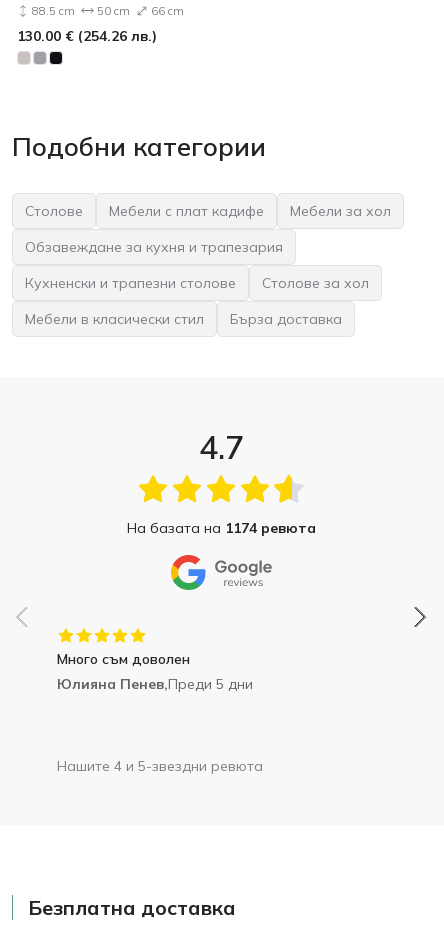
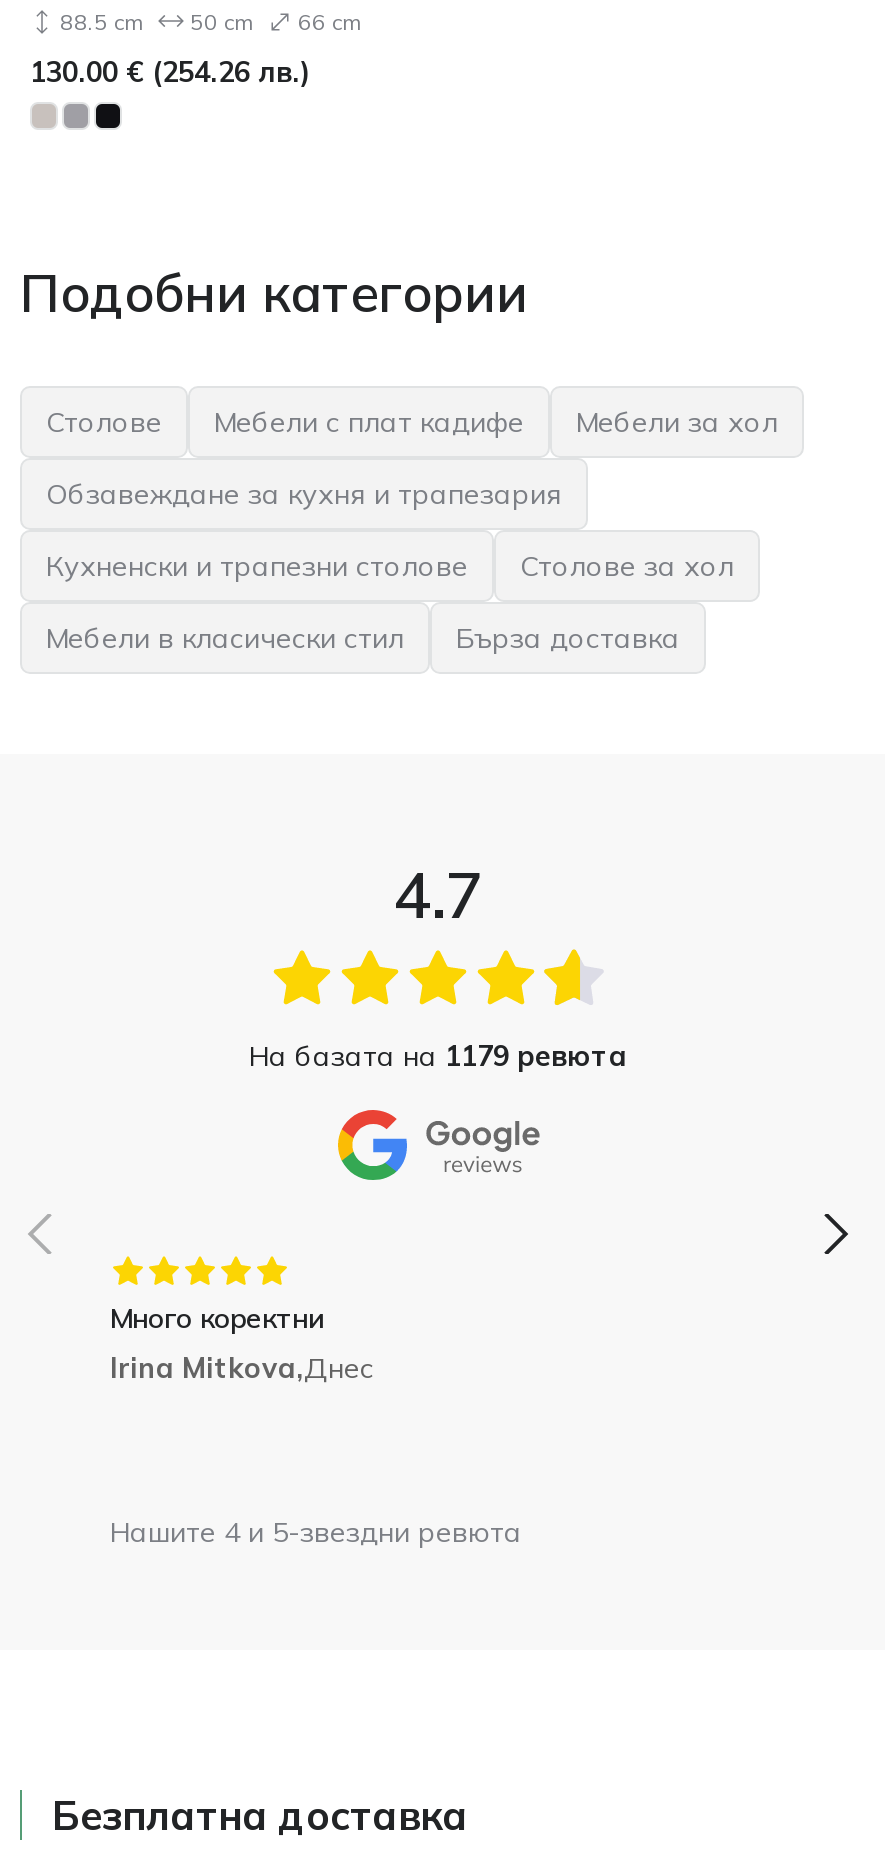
[126,519,315,537] На базата на 1174 ревюта -> [249,1038,627,1074] На базата на 1179 ревюта
[57,650,253,693] Много съм доволен | Юлияна Пенев,Преди 5 дни -> [110,1300,374,1386] Много коректни | Irina Mitkova,Днес

